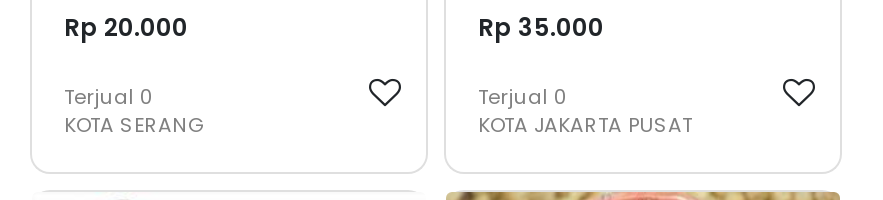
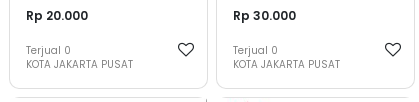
[478,11,604,45] Rp 35.000 -> [233,7,296,24] Rp 30.000
[64,113,204,139] KOTA SERANG -> [26,58,133,71] KOTA JAKARTA PUSAT

